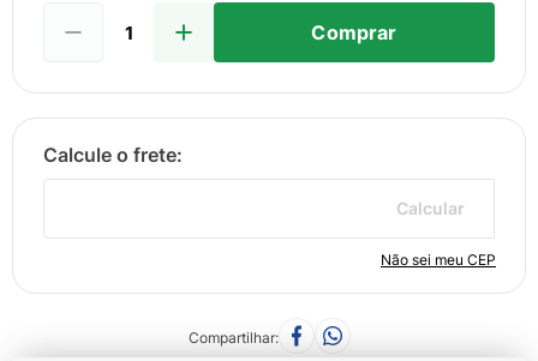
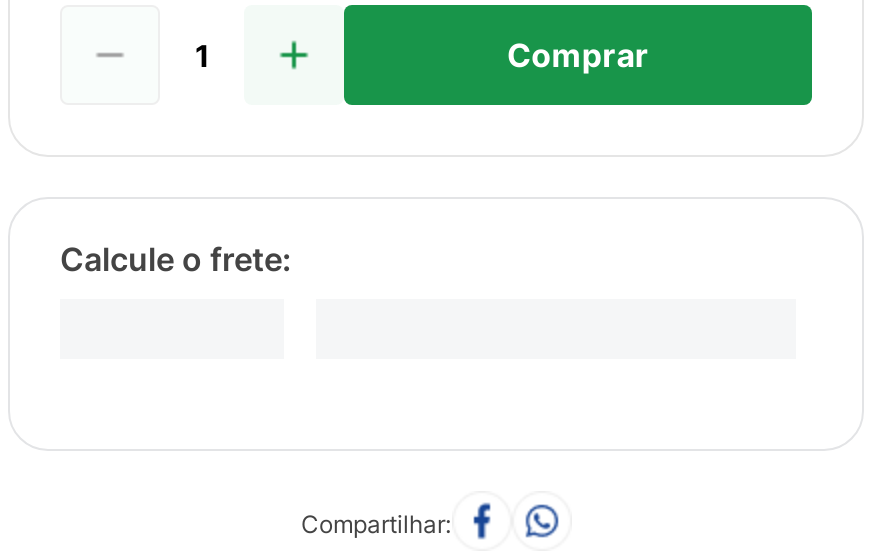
[396,198,465,218] Calcular -> none
[381,251,496,269] Não sei meu CEP -> none

